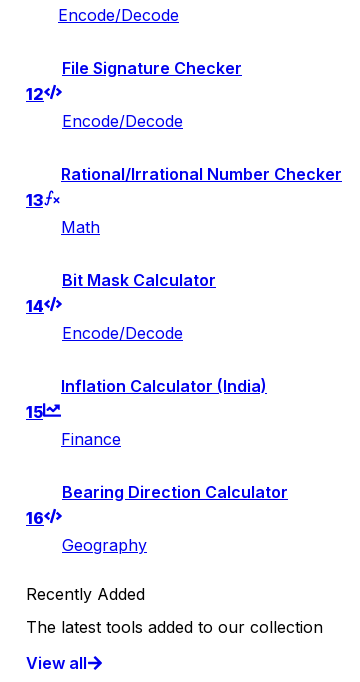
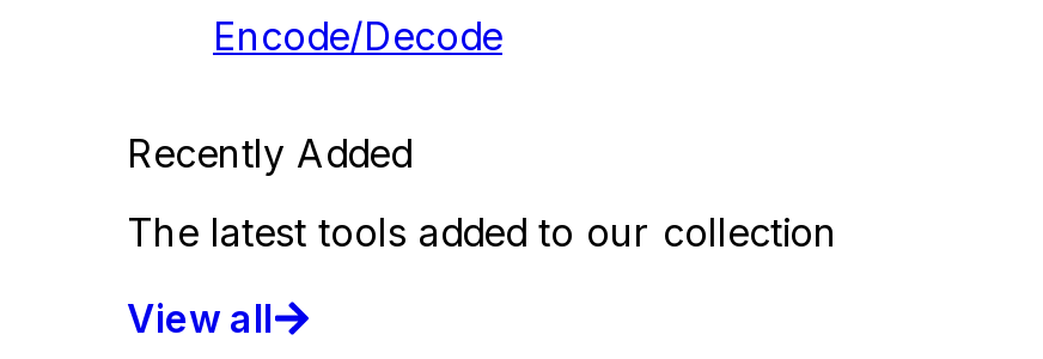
[62,57,242,130] File Signature Checker | Encode/Decode -> none
[26,83,44,103] 12 -> none
[61,163,342,236] Rational/Irrational Number Checker | Math -> none
[26,189,43,209] 13 -> none
[62,269,216,342] Bit Mask Calculator | Encode/Decode -> none
[26,295,44,315] 14 -> none
[61,375,267,448] Inflation Calculator (India) | Finance -> none
[26,401,43,421] 15 -> none
[62,481,288,554] Bearing Direction Calculator | Geography -> none
[26,507,44,527] 16 -> none

